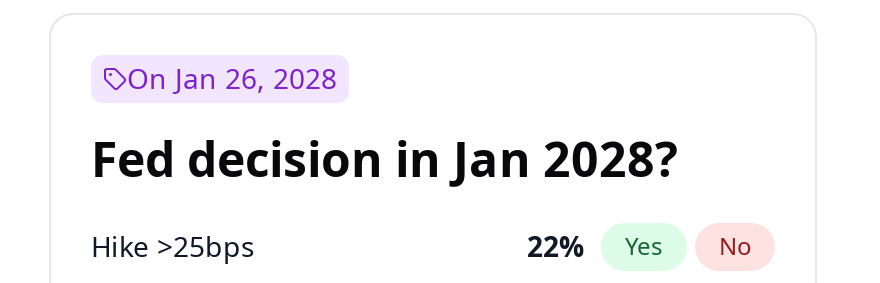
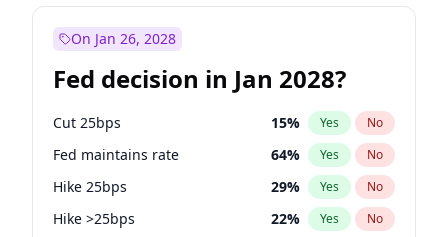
none -> [53,113,383,196] Cut 25bps | 15% | Yes | No | Fed maintains rate | 64% | Yes | No | Hike 25bps | 29% | Yes | No

